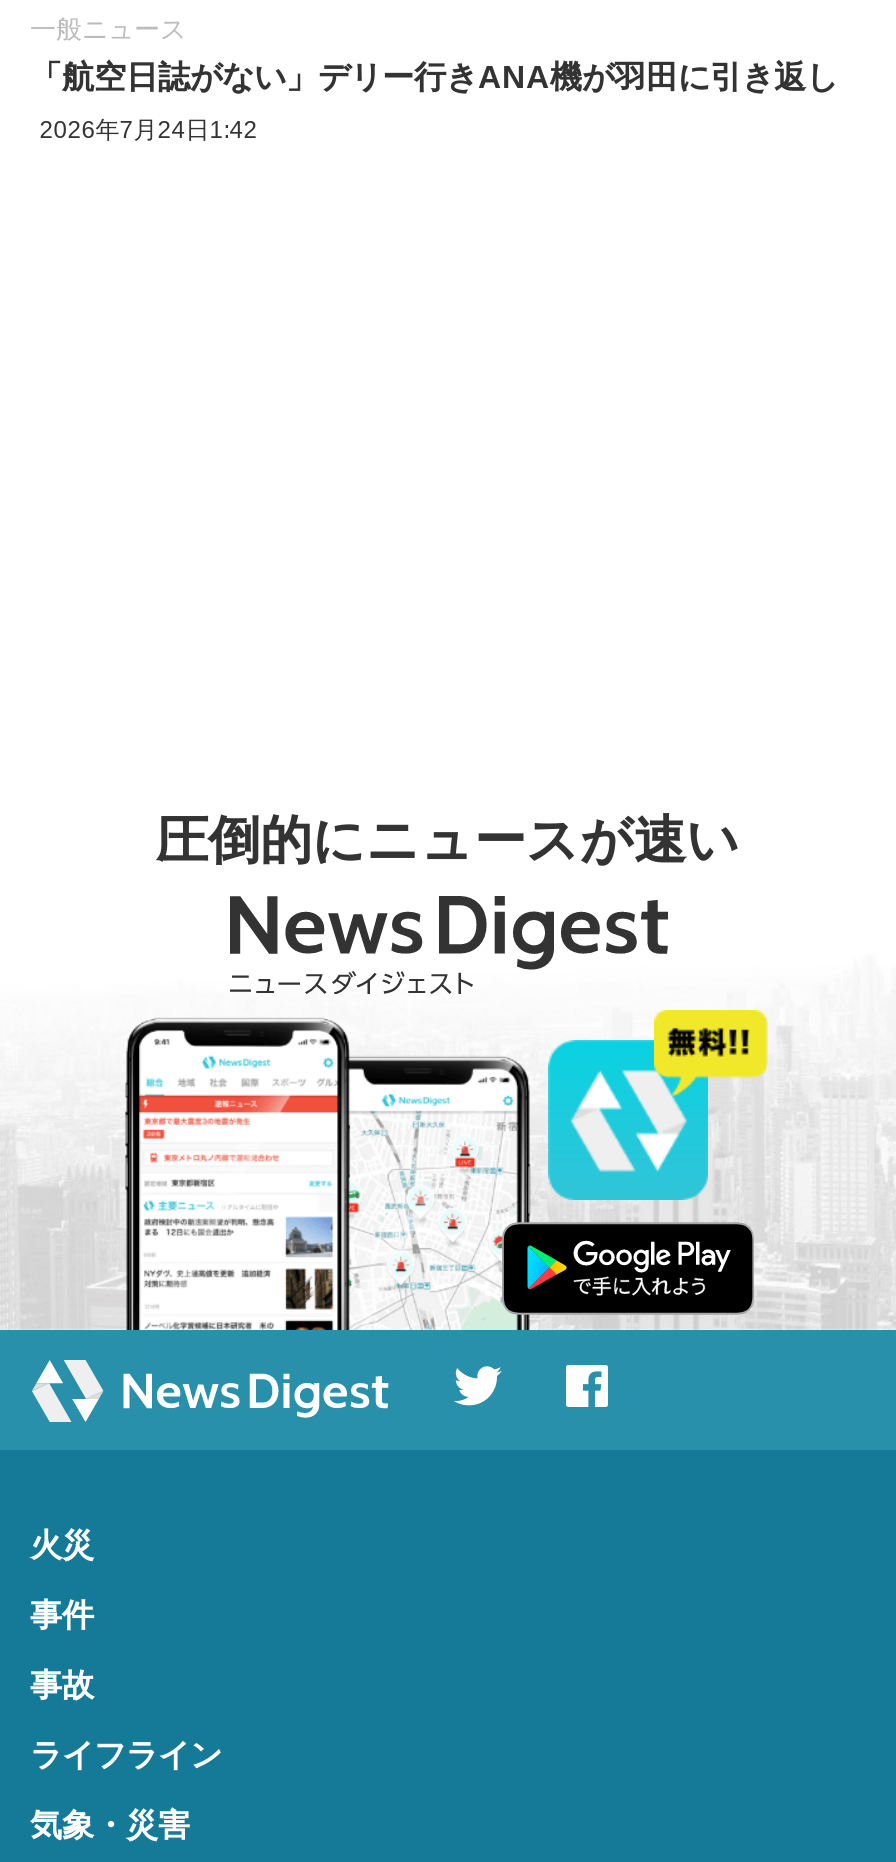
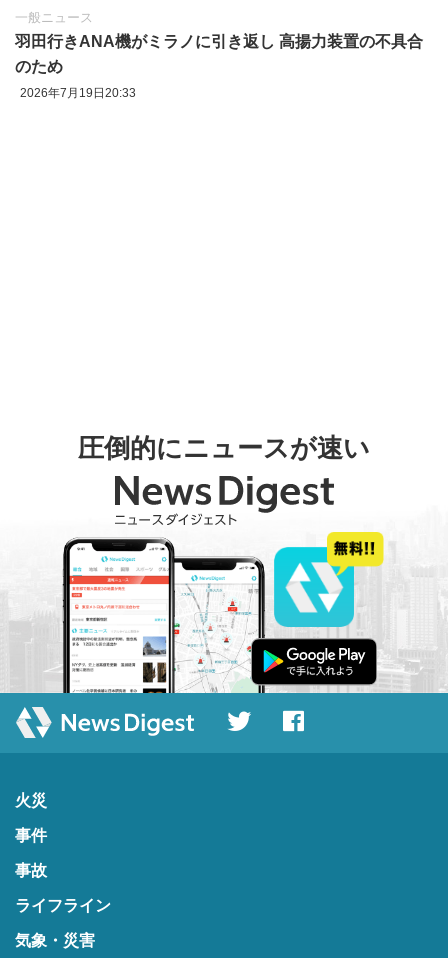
[30,60,838,144] 「航空日誌がない」デリー行きANA機が羽田に引き返し | 2026年7月24日1:42 -> [15,33,423,100] 羽田行きANA機がミラノに引き返し 高揚力装置の不具合 | のため | 2026年7月19日20:33

